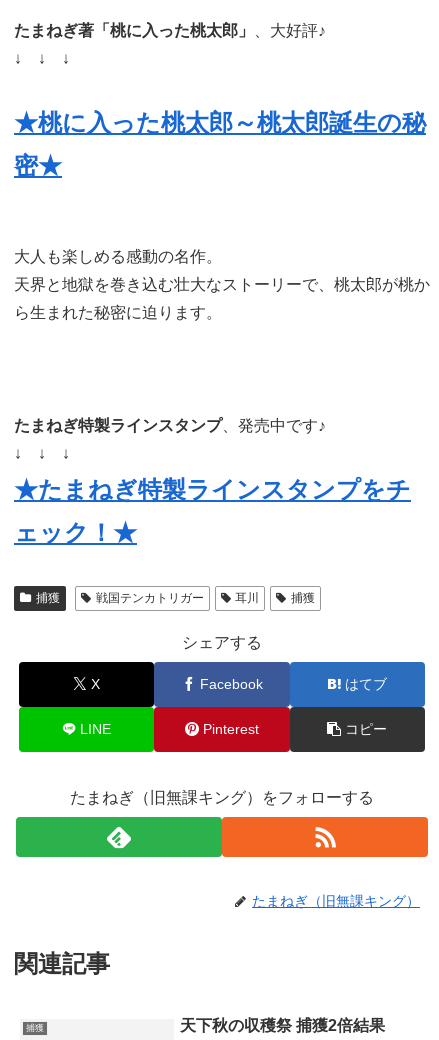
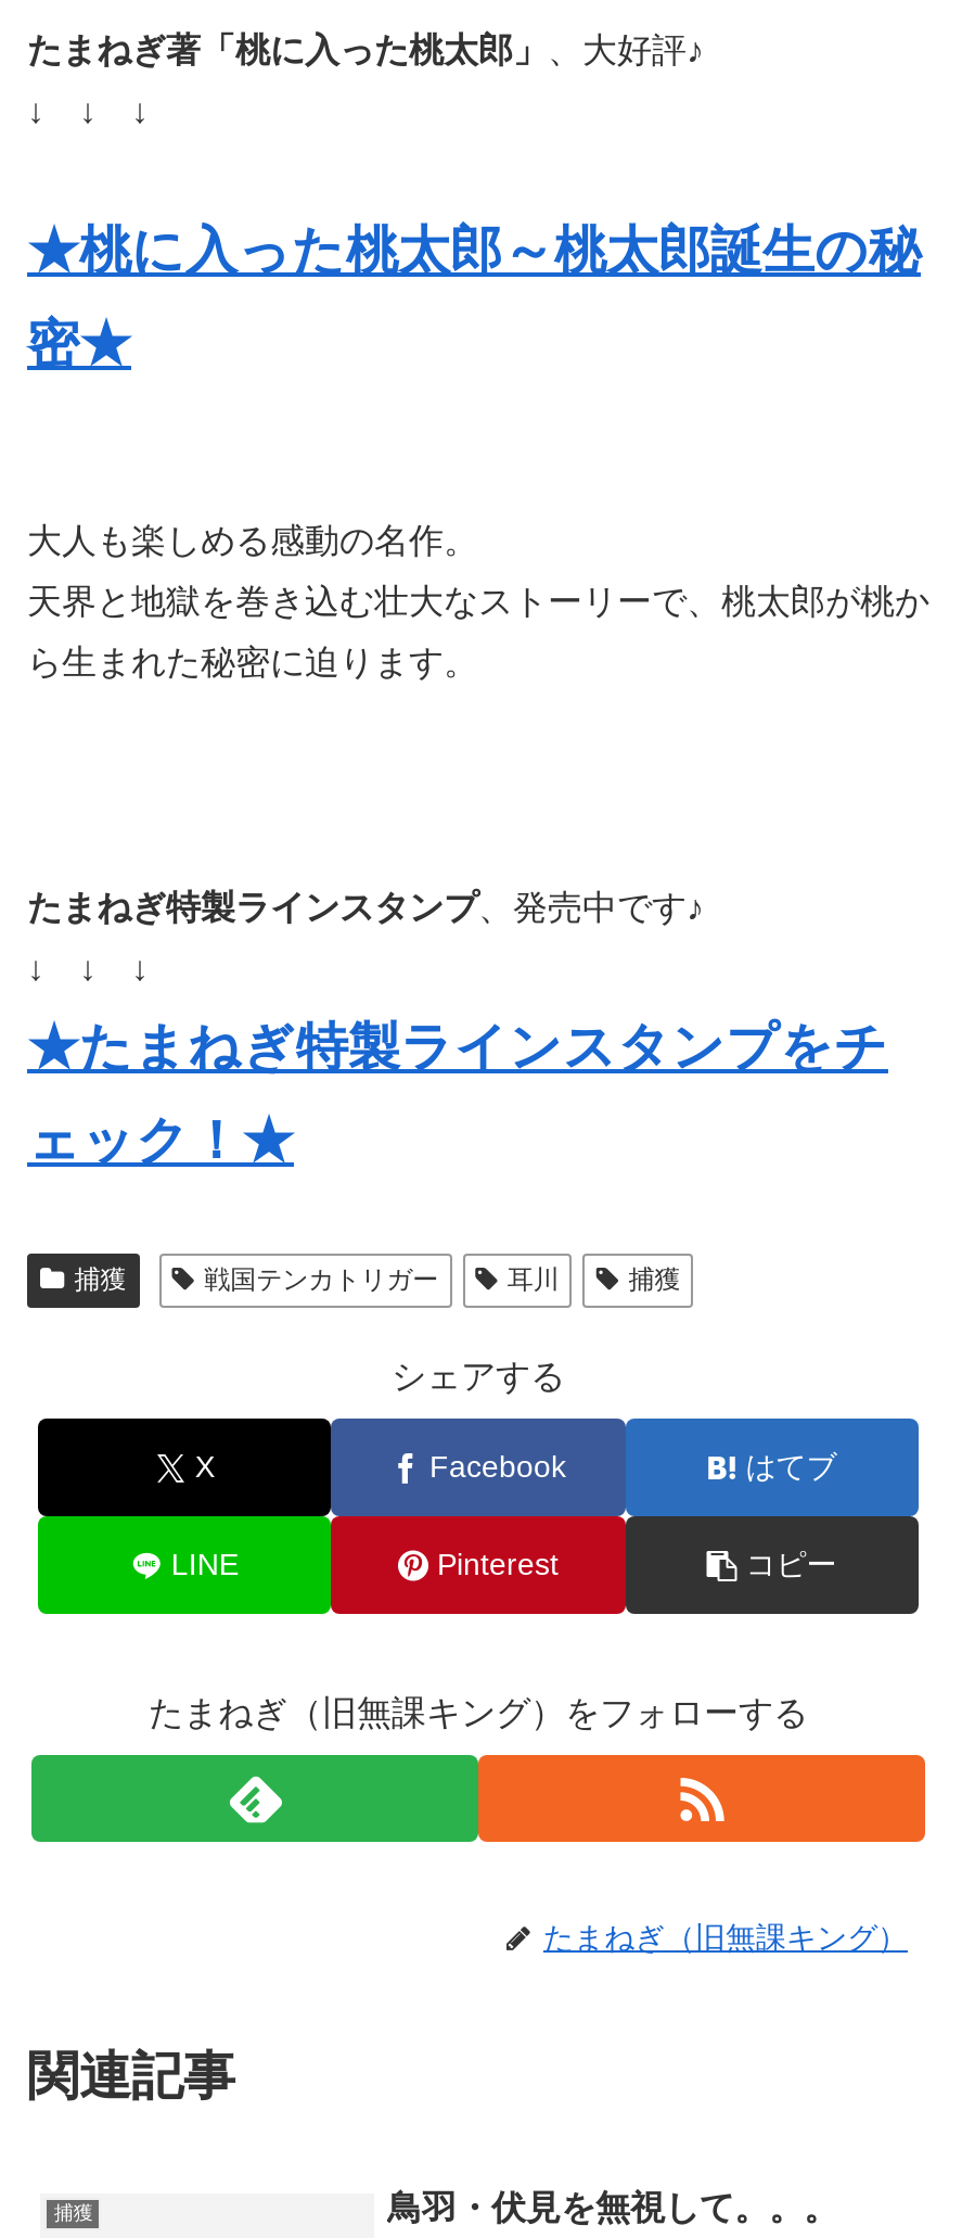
[180,1017,385,1034] 天下秋の収穫祭 捕獲2倍結果 -> [387,2190,838,2226] 鳥羽・伏見を無視して。。。

